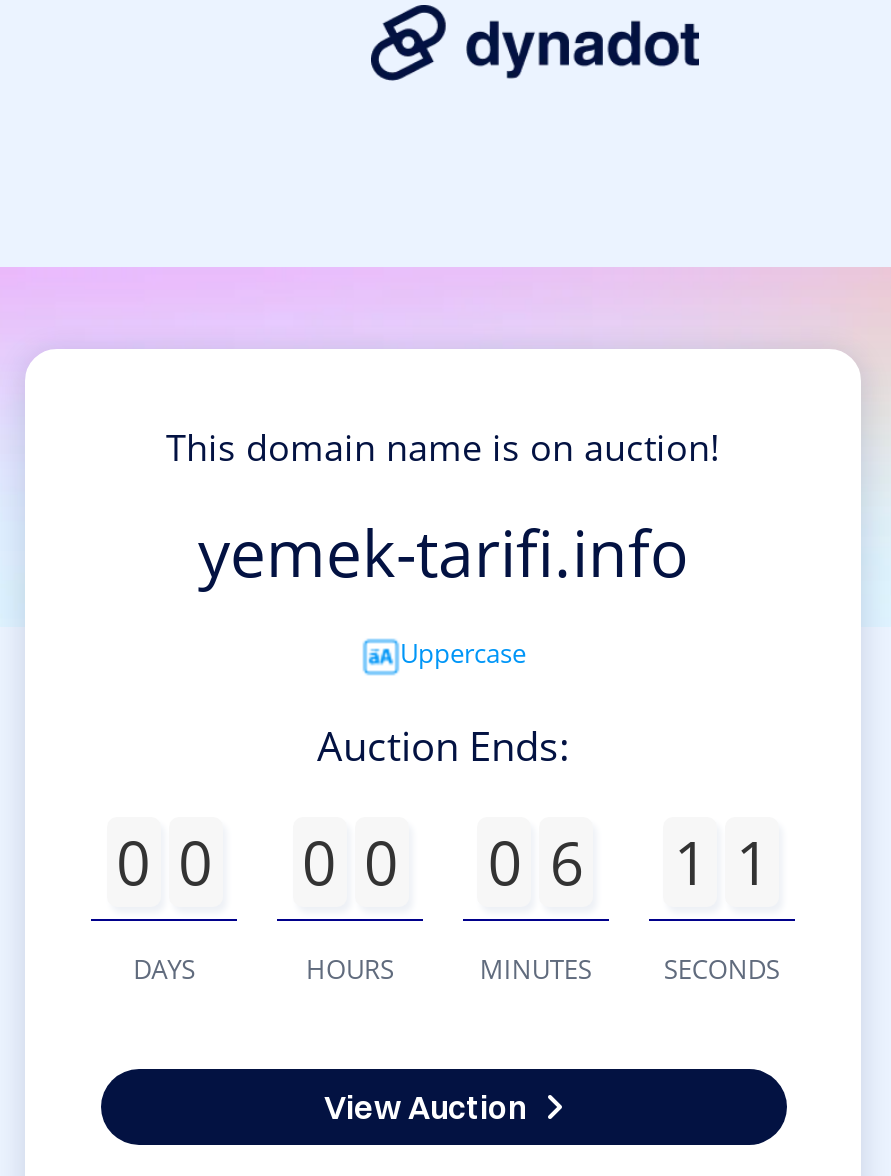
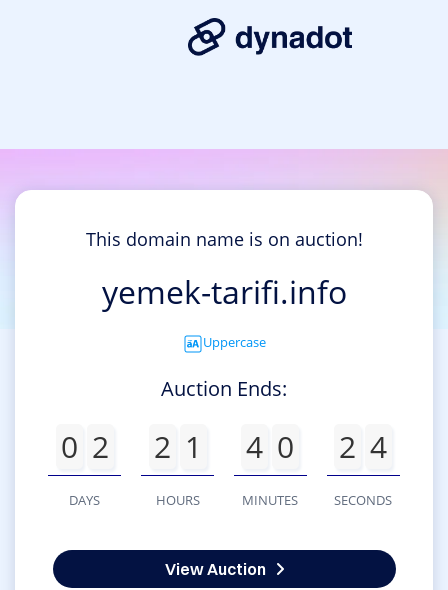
[116,821,212,903] 0 0 -> [61,426,109,467] 0 2
[302,821,398,903] 0 0 -> [153,426,201,467] 2 1
[488,821,584,903] 0 6 -> [246,426,294,467] 4 0
[674,821,770,903] 1 1 -> [339,426,387,467] 2 4

